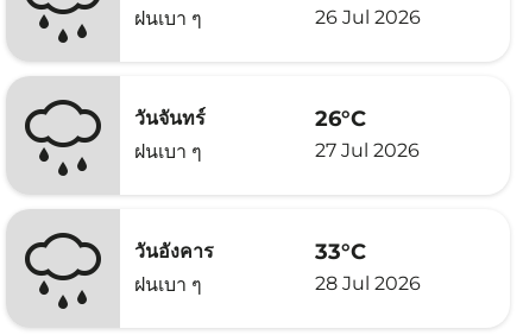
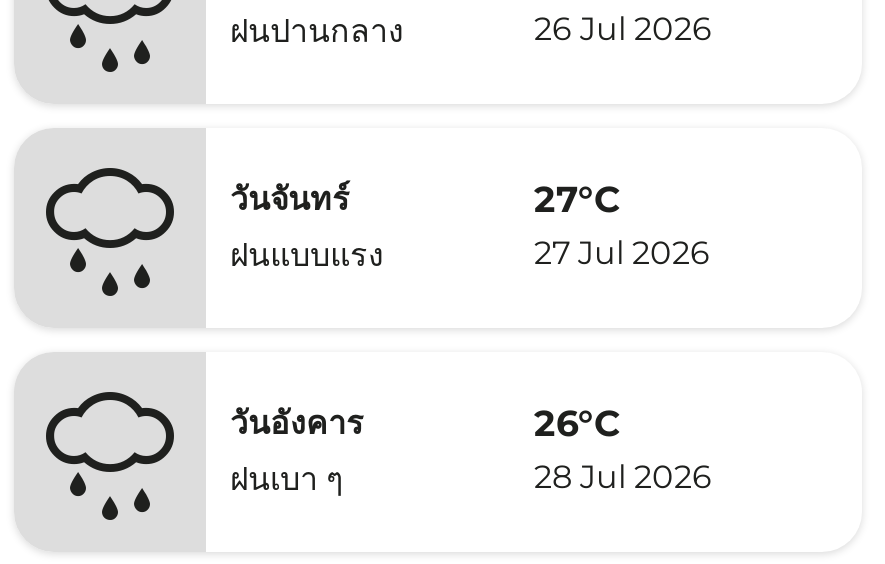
[134,7,202,30] ฝนเบา ๆ -> [230,12,404,50] ฝนปานกลาง
[315,105,366,131] 26°C -> [534,177,620,221] 27°C
[134,140,202,163] ฝนเบา ๆ -> [230,236,384,274] ฝนแบบแรง
[315,238,366,264] 33°C -> [534,401,620,445] 26°C

